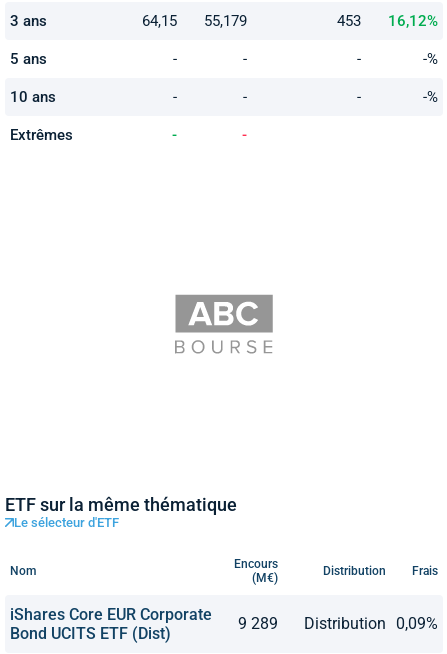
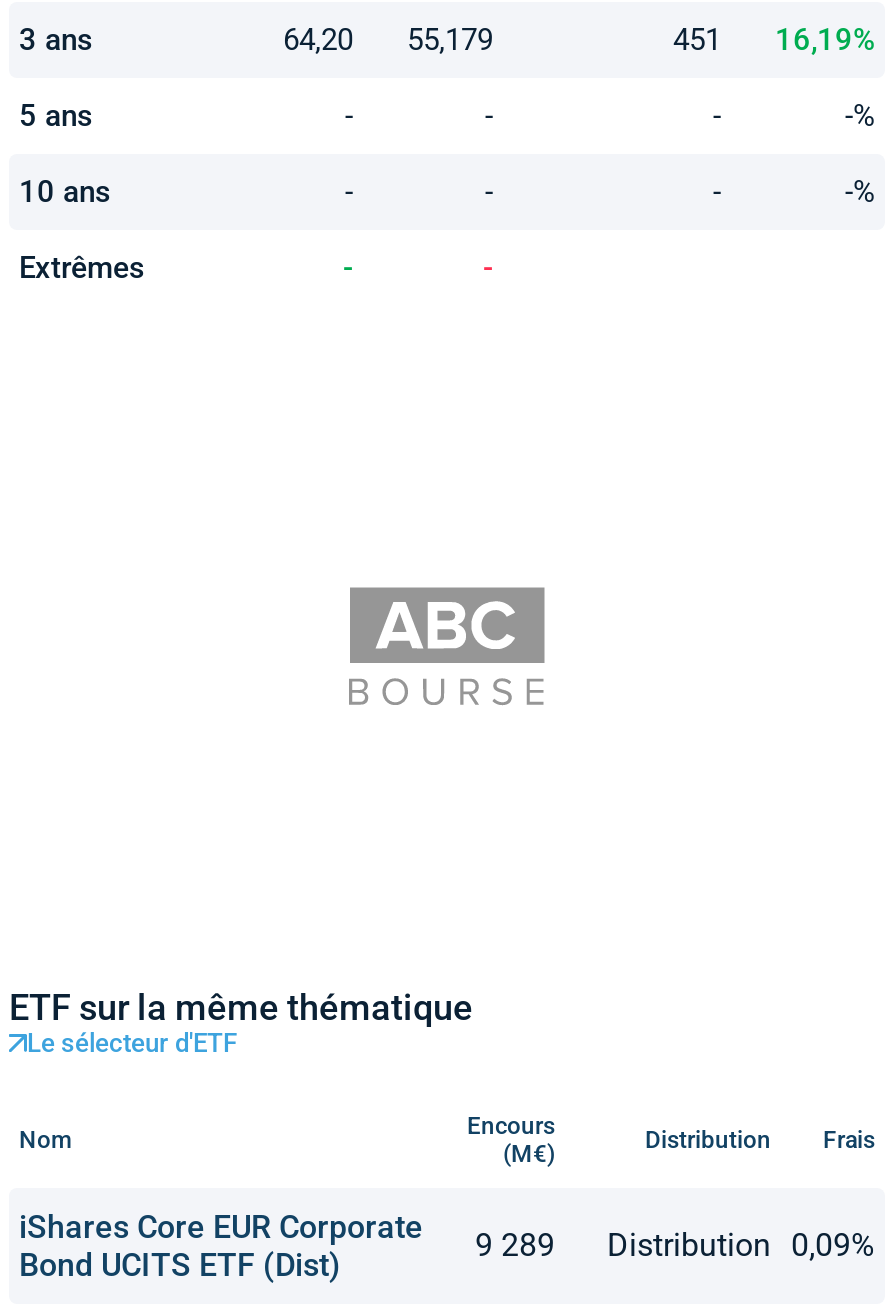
[142,12,247,30] 64,15 55,179 -> [283,23,493,59] 64,20 55,179
[337,12,361,30] 453 -> [673,23,721,59] 451
[388,12,438,30] 16,12% -> [775,23,875,59] 16,19%

